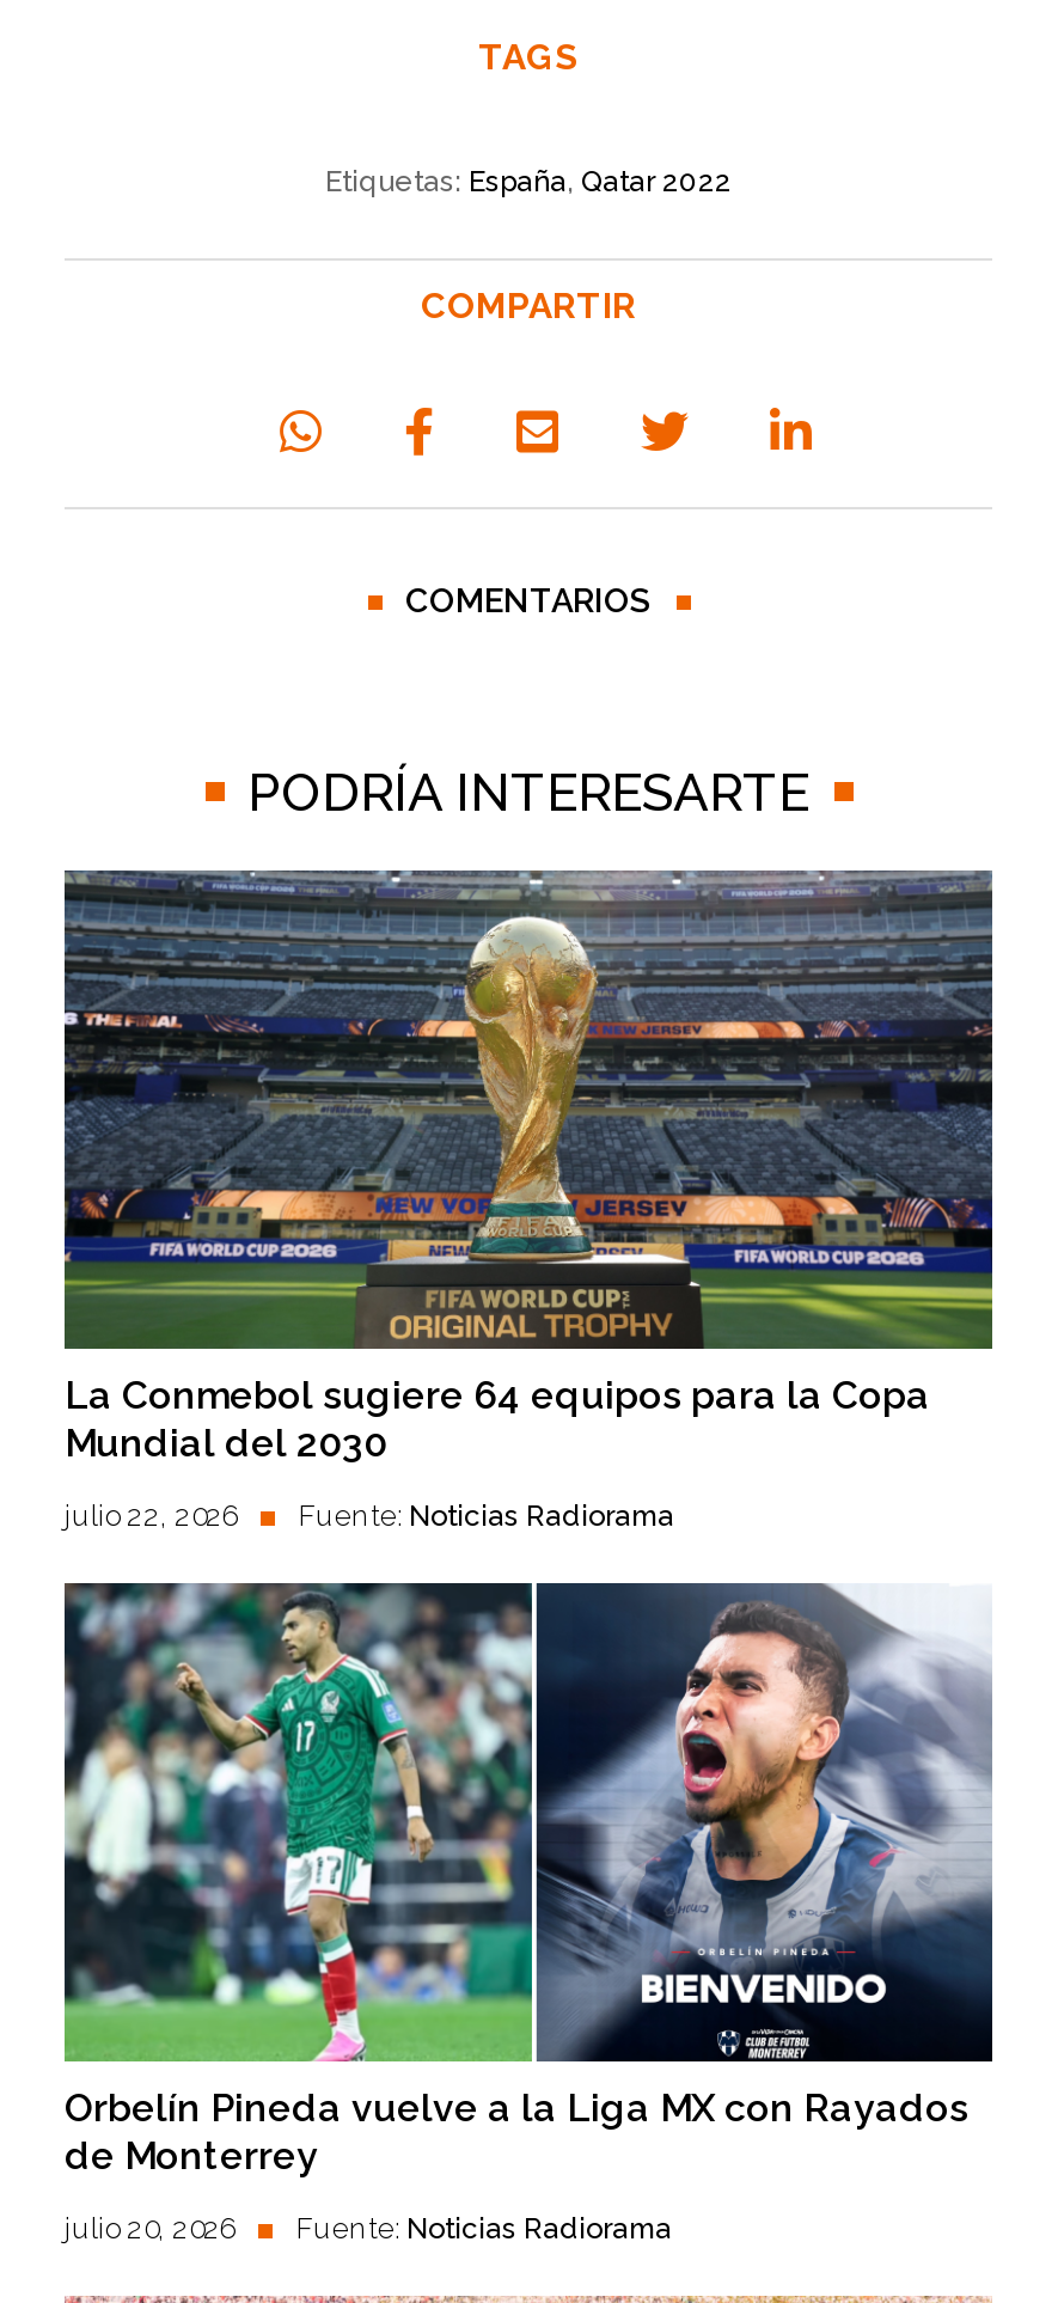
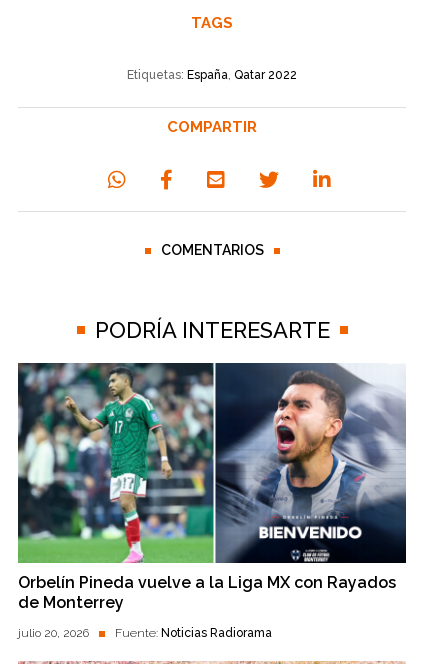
[62,868,995,1533] [image] | La Conmebol sugiere 64 equipos para la Copa | Mundial del 2030 | julio 22, 2026 | Fuente: Noticias Radiorama -> none

